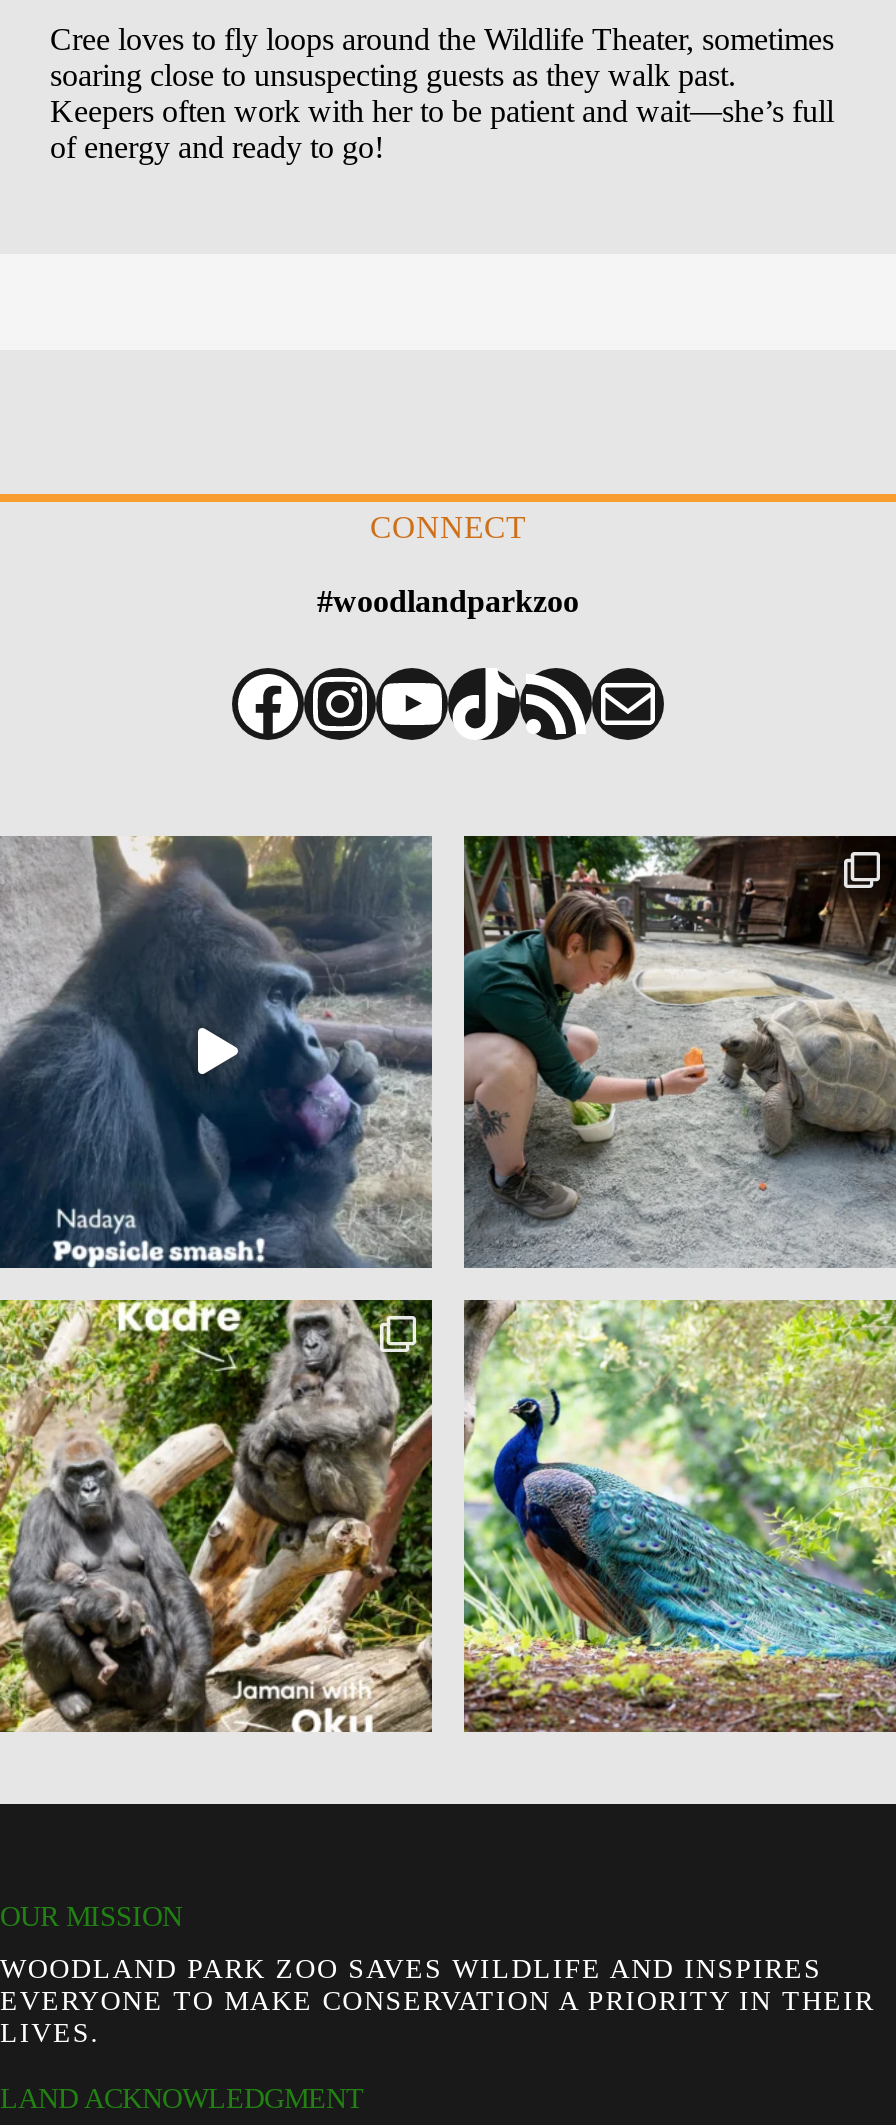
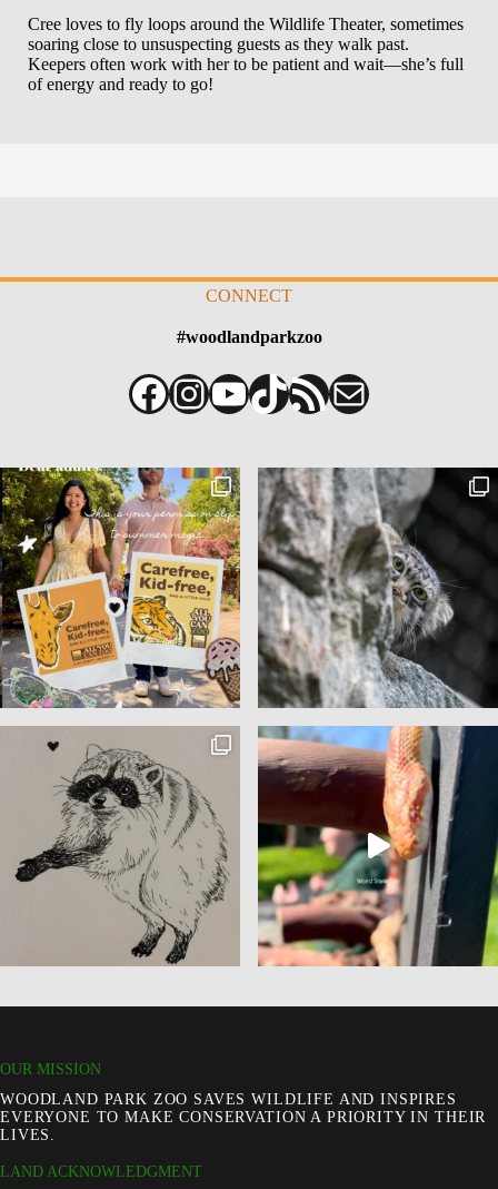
[6,835,434,1271] [image] -> [3,466,241,709] [image]
[464,835,890,1267] [image] -> [258,466,495,708] [image]
[6,1299,434,1733] [image] -> [3,726,240,966] [image]
[462,1299,890,1735] [image] -> [257,725,495,967] [image]

